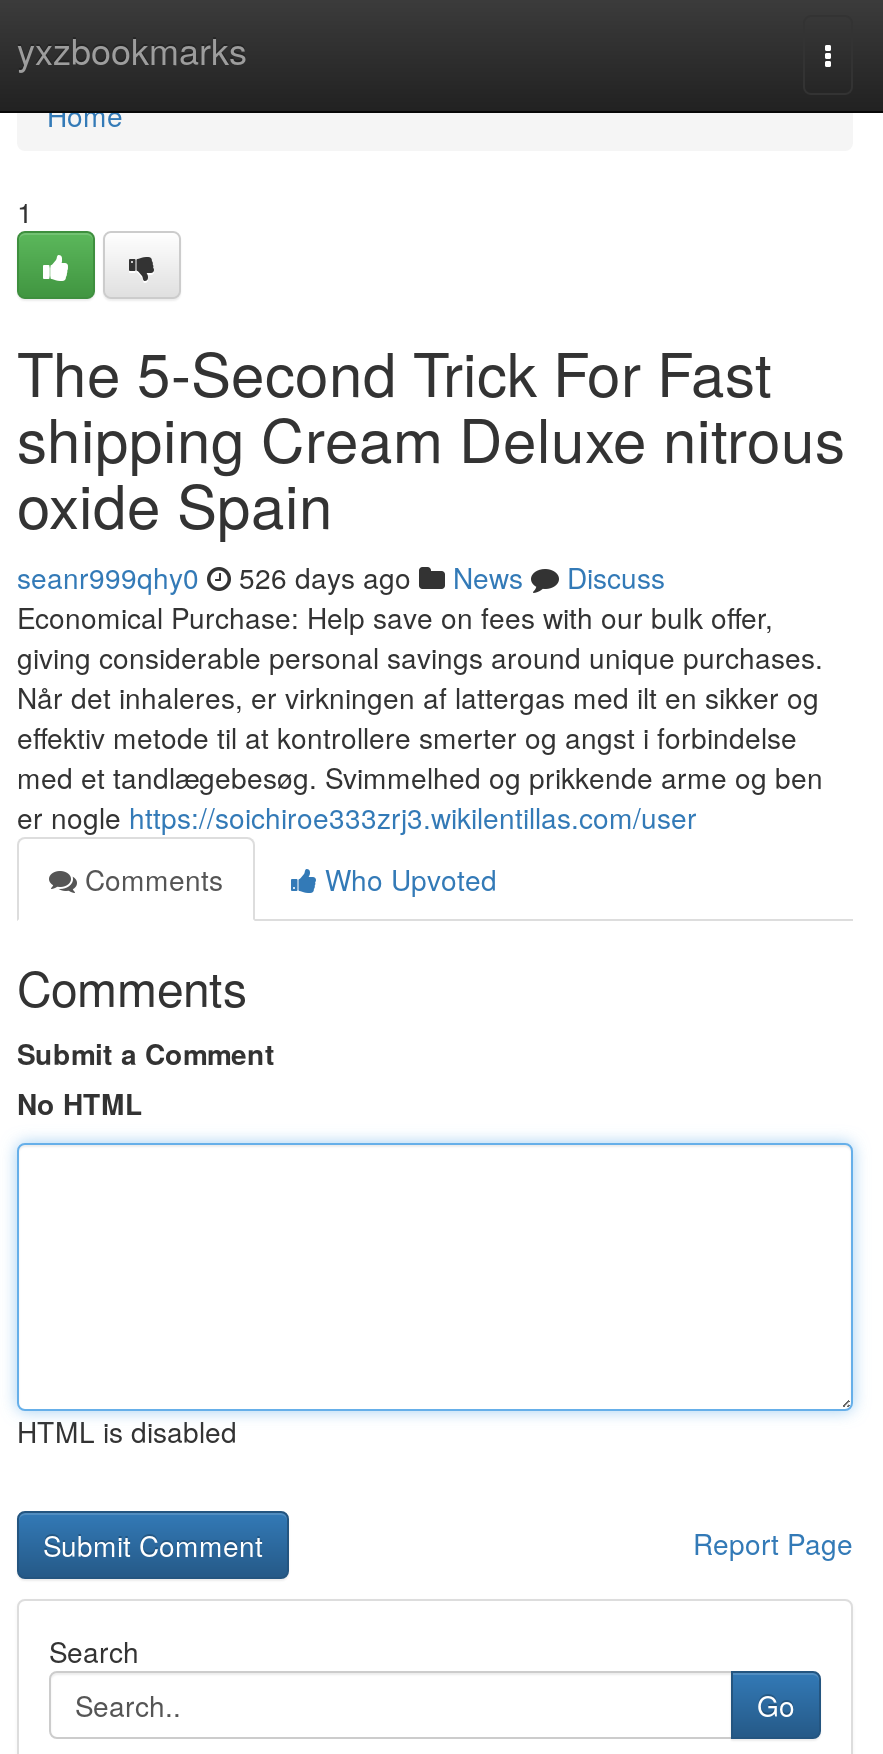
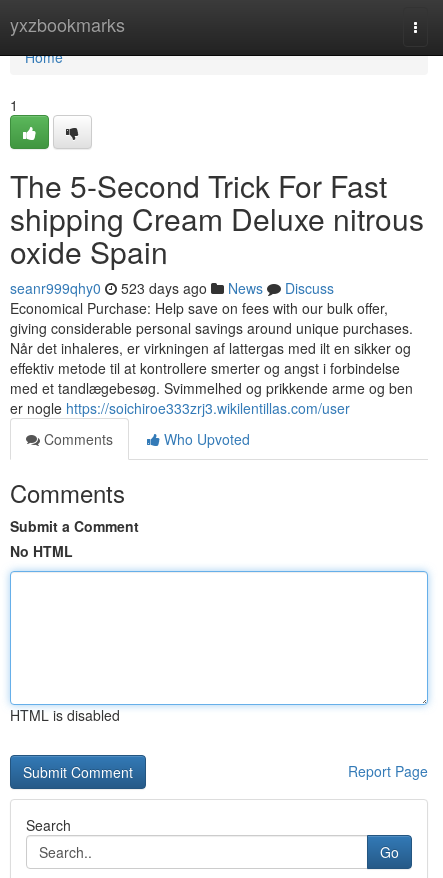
[17,557,665,597] seanr999qhy0 526 days ago News Discuss -> [10,278,334,298] seanr999qhy0 523 days ago News Discuss

